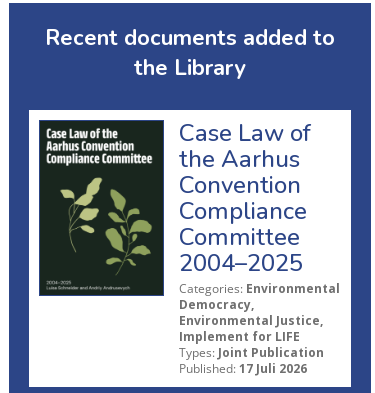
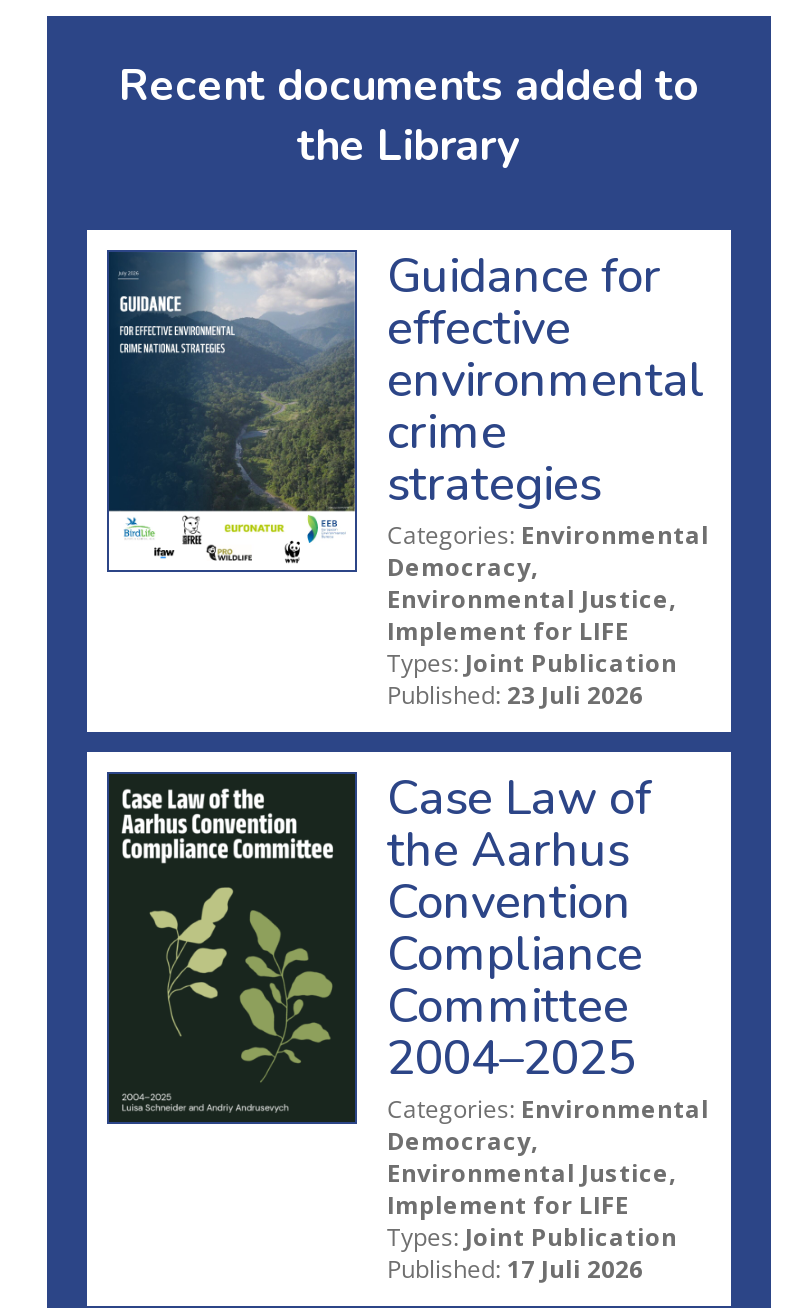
none -> [107,244,709,712] [image] | Guidance for | effective | environmental | crime | strategies | Categories: Environmental | Democracy, | Environmental Justice, | Implement for LIFE | Types: Joint Publication | Published: 23 Juli 2026

